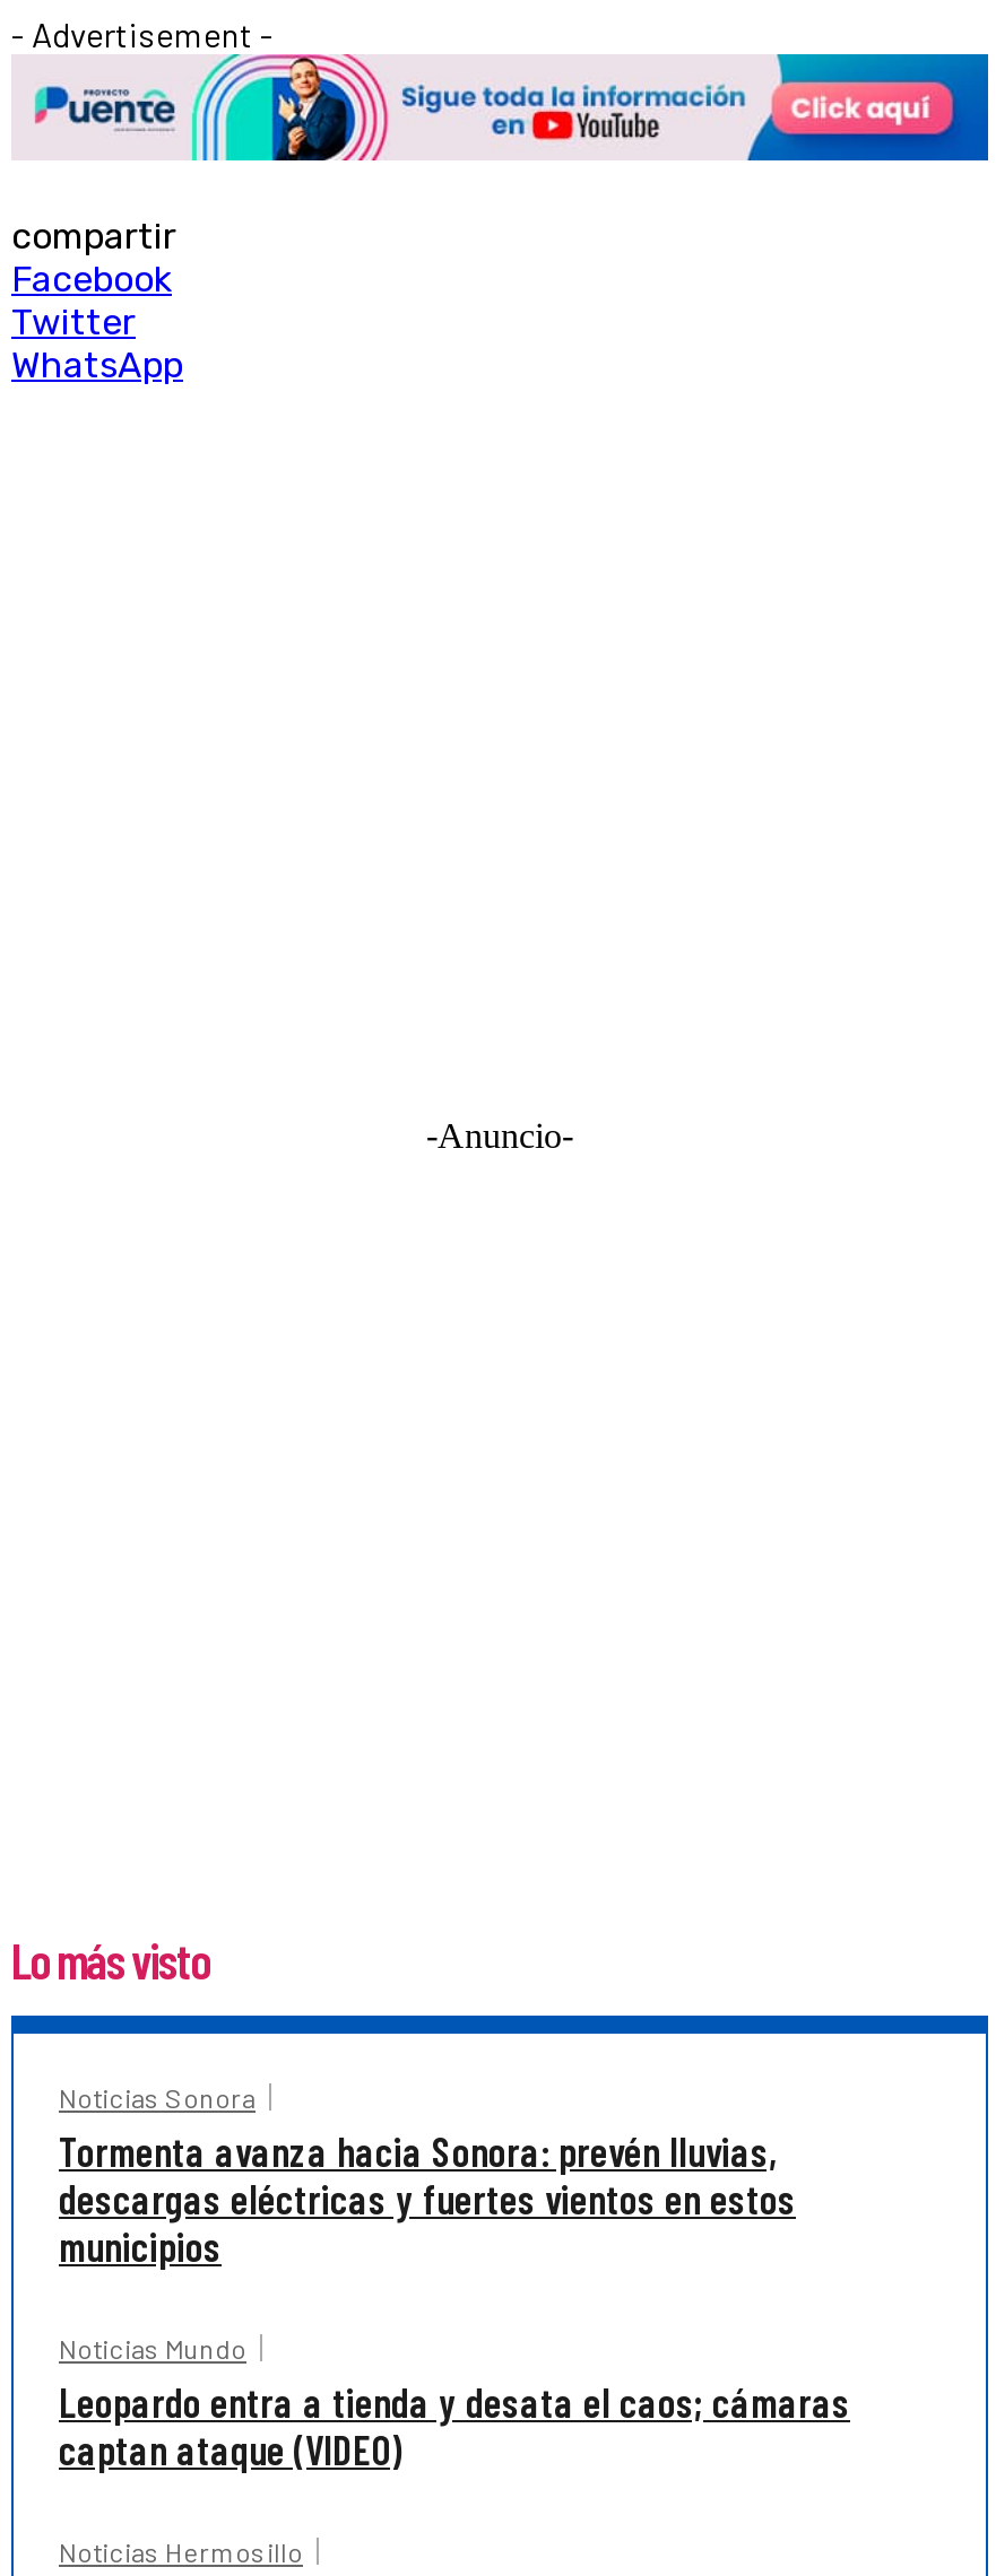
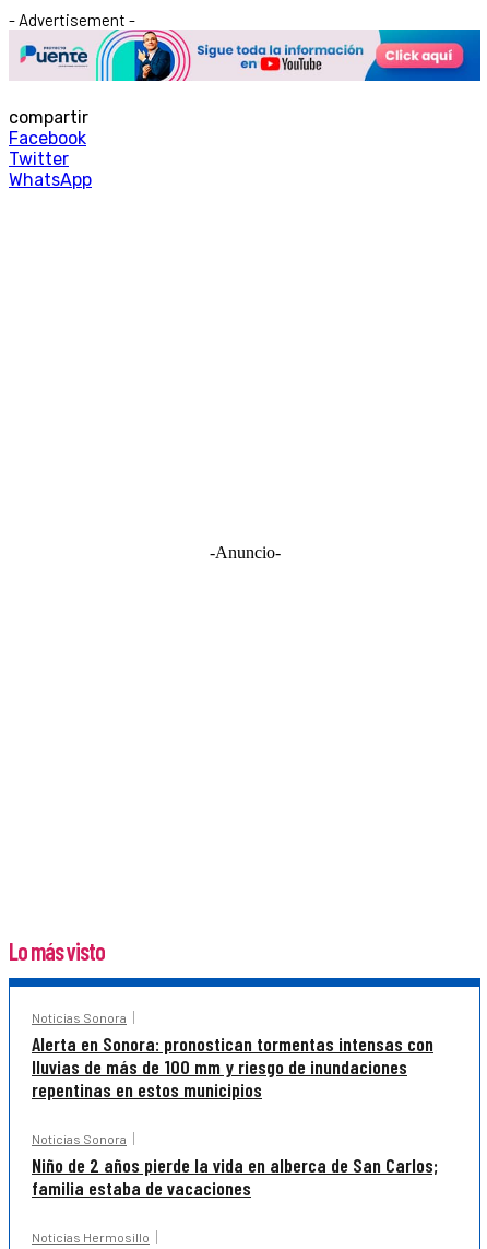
[59,2127,796,2272] Tormenta avanza hacia Sonora: prevén lluvias, | descargas eléctricas y fuertes vientos en estos | municipios -> [32,1032,433,1102] Alerta en Sonora: pronostican tormentas intensas con | lluvias de más de 100 mm y riesgo de inundaciones | repentinas en estos municipios
[59,2333,850,2475] Noticias Mundo | Leopardo entra a tienda y desata el caos; cámaras | captan ataque (VIDEO) -> [32,1132,438,1200] Noticias Sonora | Niño de 2 años pierde la vida en alberca de San Carlos; | familia estaba de vacaciones

